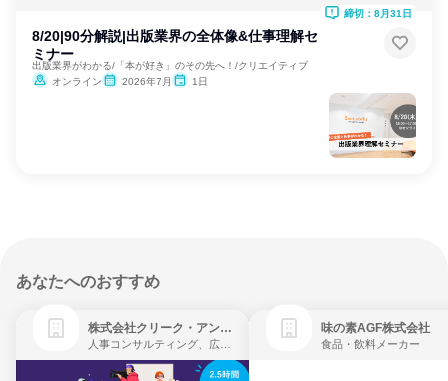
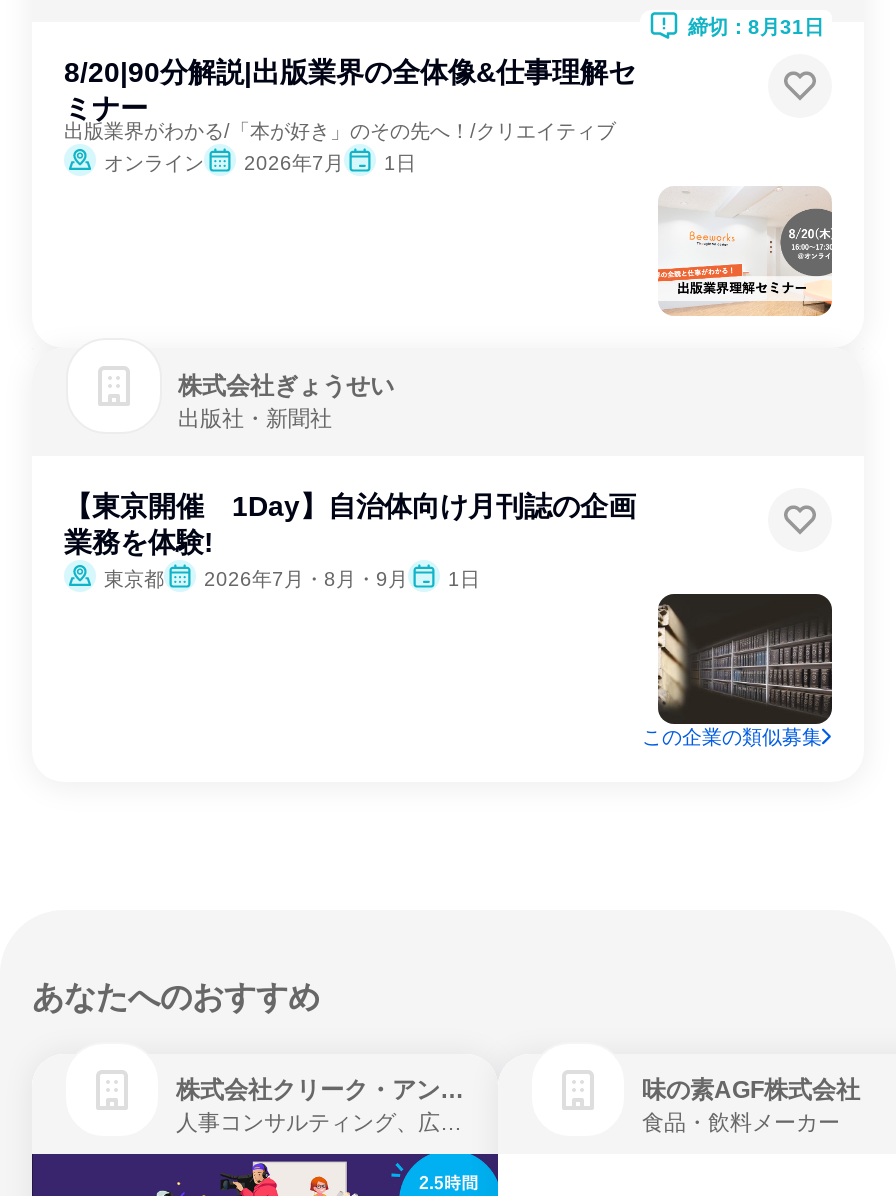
none -> [64,371,636,590] 株式会社ぎょうせい | 出版社・新聞社 | 【東京開催 1Day】自治体向け月刊誌の企画 | 業務を体験! | 東京都 | 2026年7月・8月・9月 | 1日
none -> [642,592,834,748] [image] | この企業の類似募集

